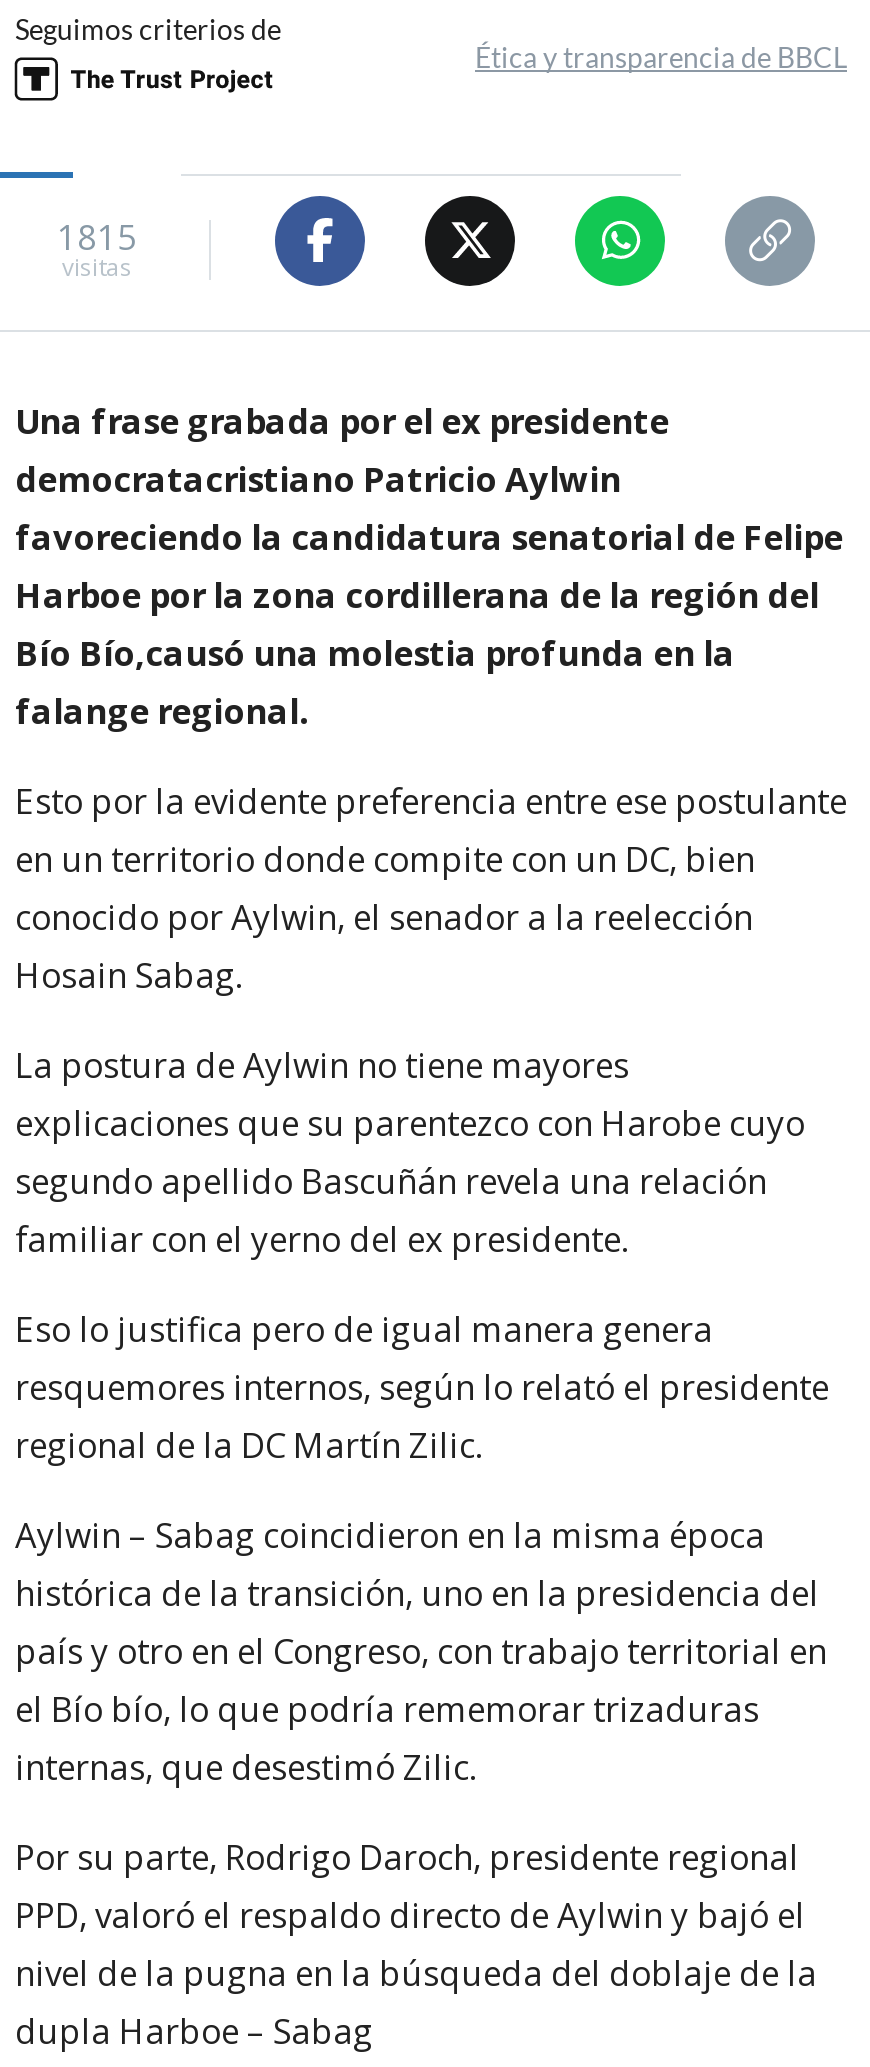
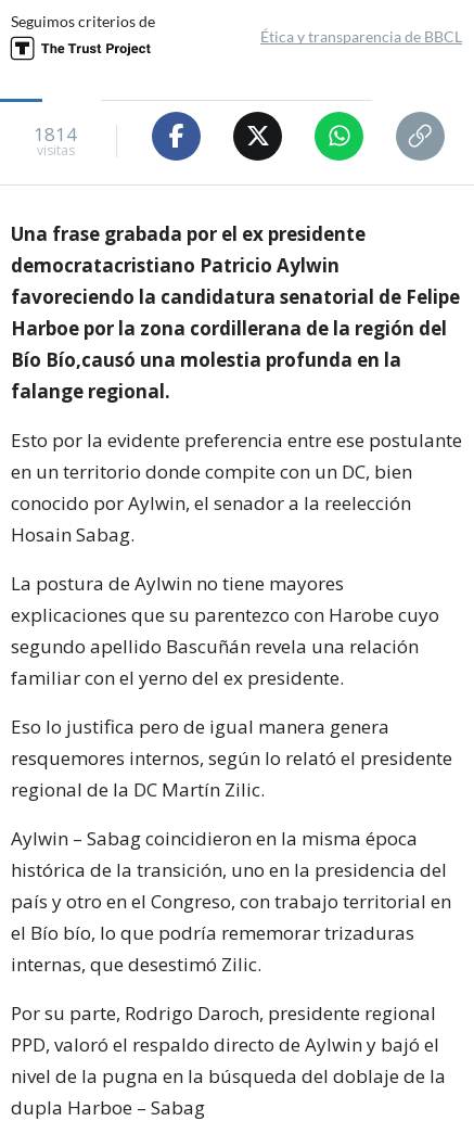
[57,215,137,261] 1815 -> [34,122,77,147] 1814

